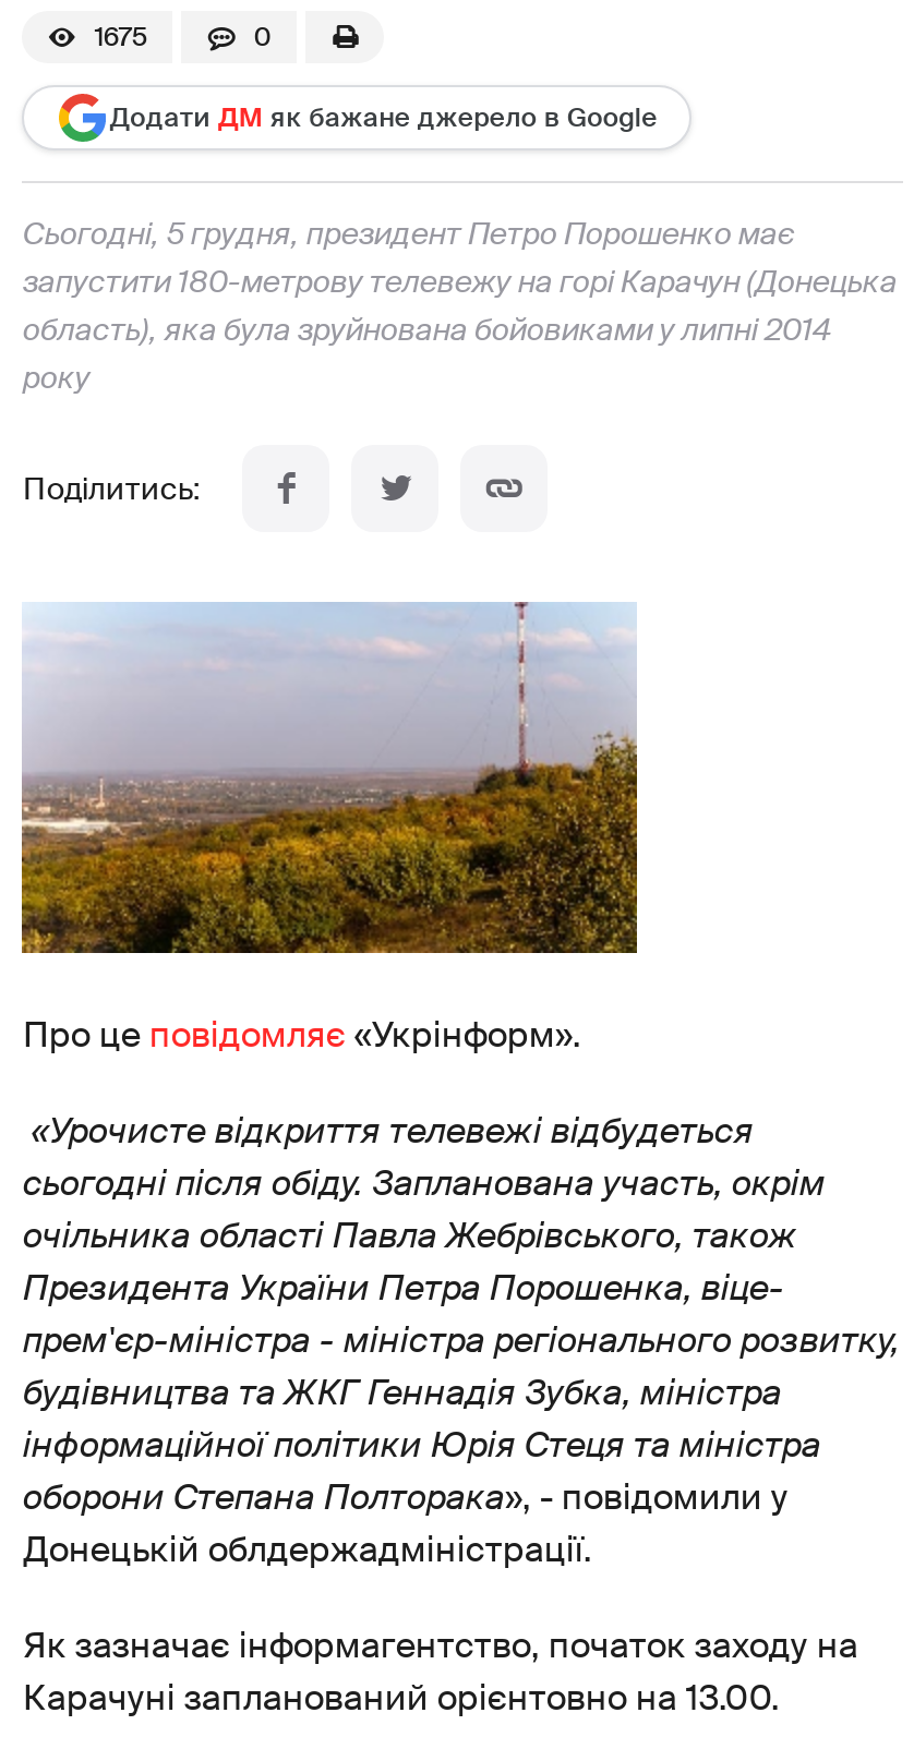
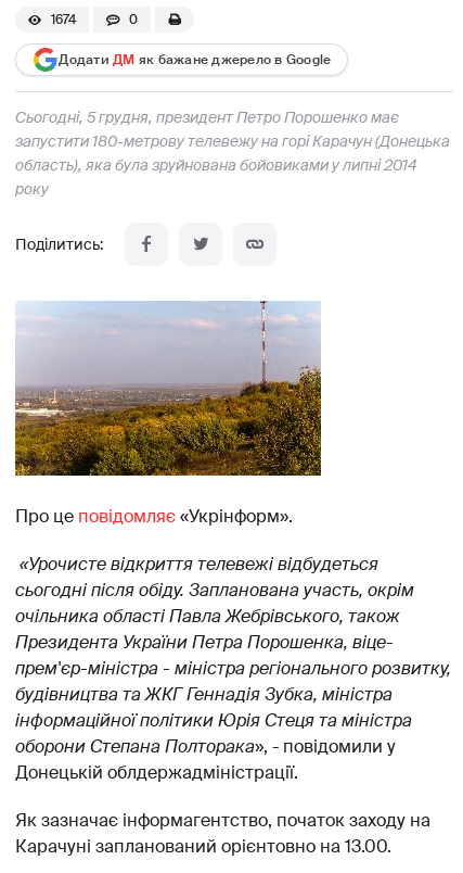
[95,19,147,54] 1675 -> [51,11,76,28] 1674

